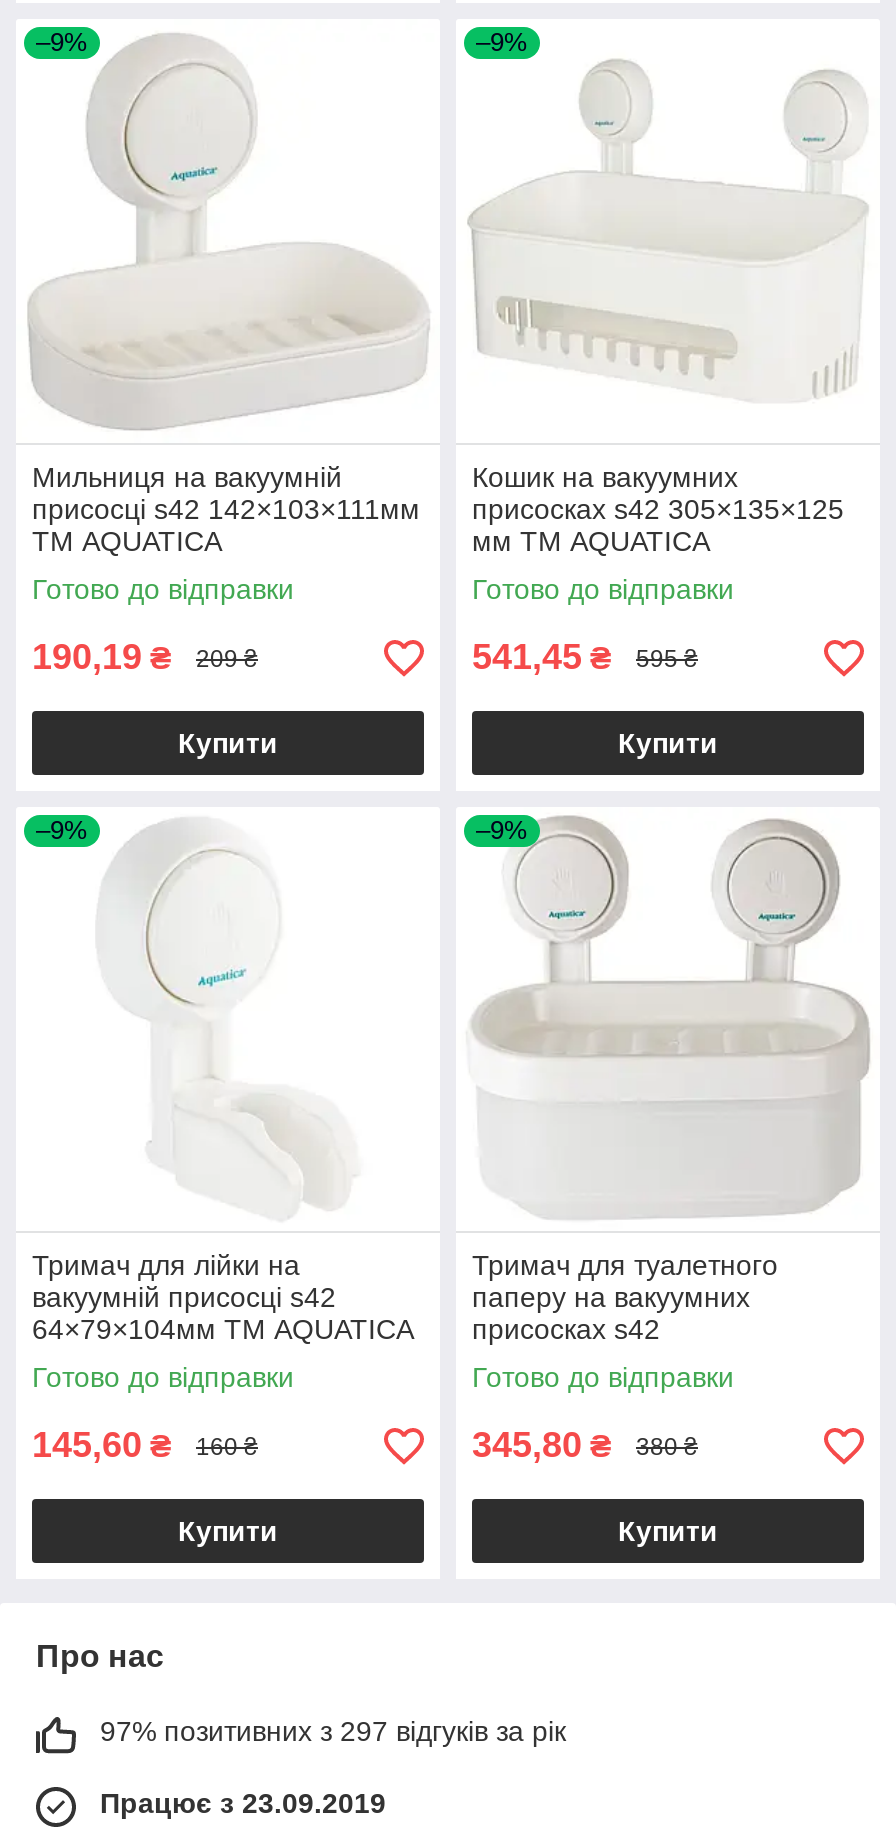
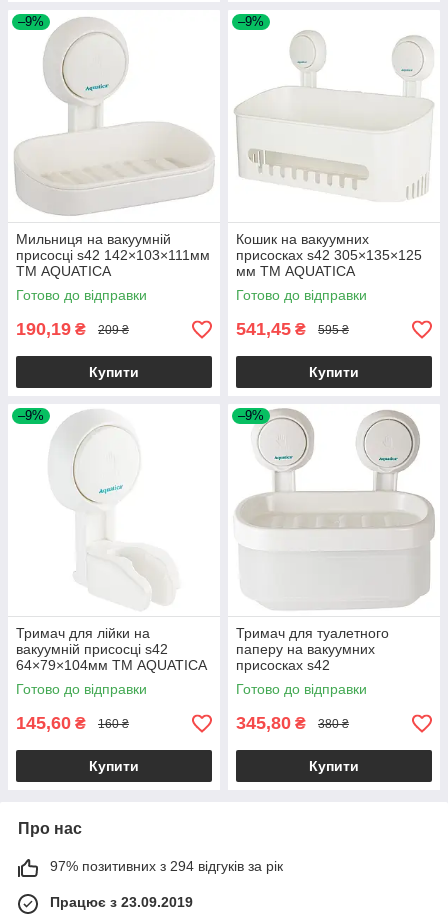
[100,1715,566,1747] 97% позитивних з 297 відгуків за рік -> [50,858,283,874] 97% позитивних з 294 відгуків за рік

